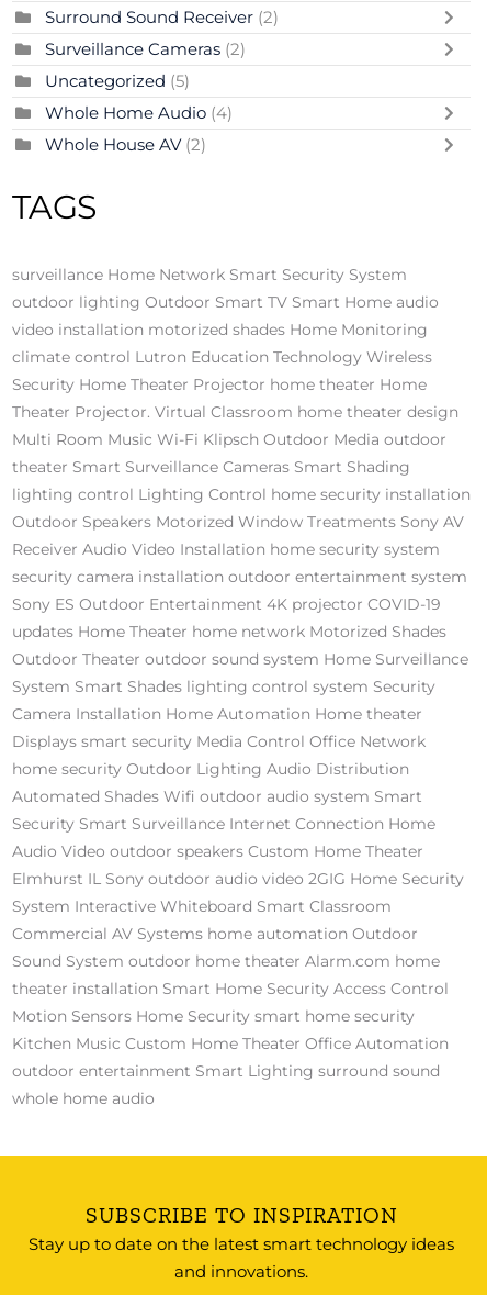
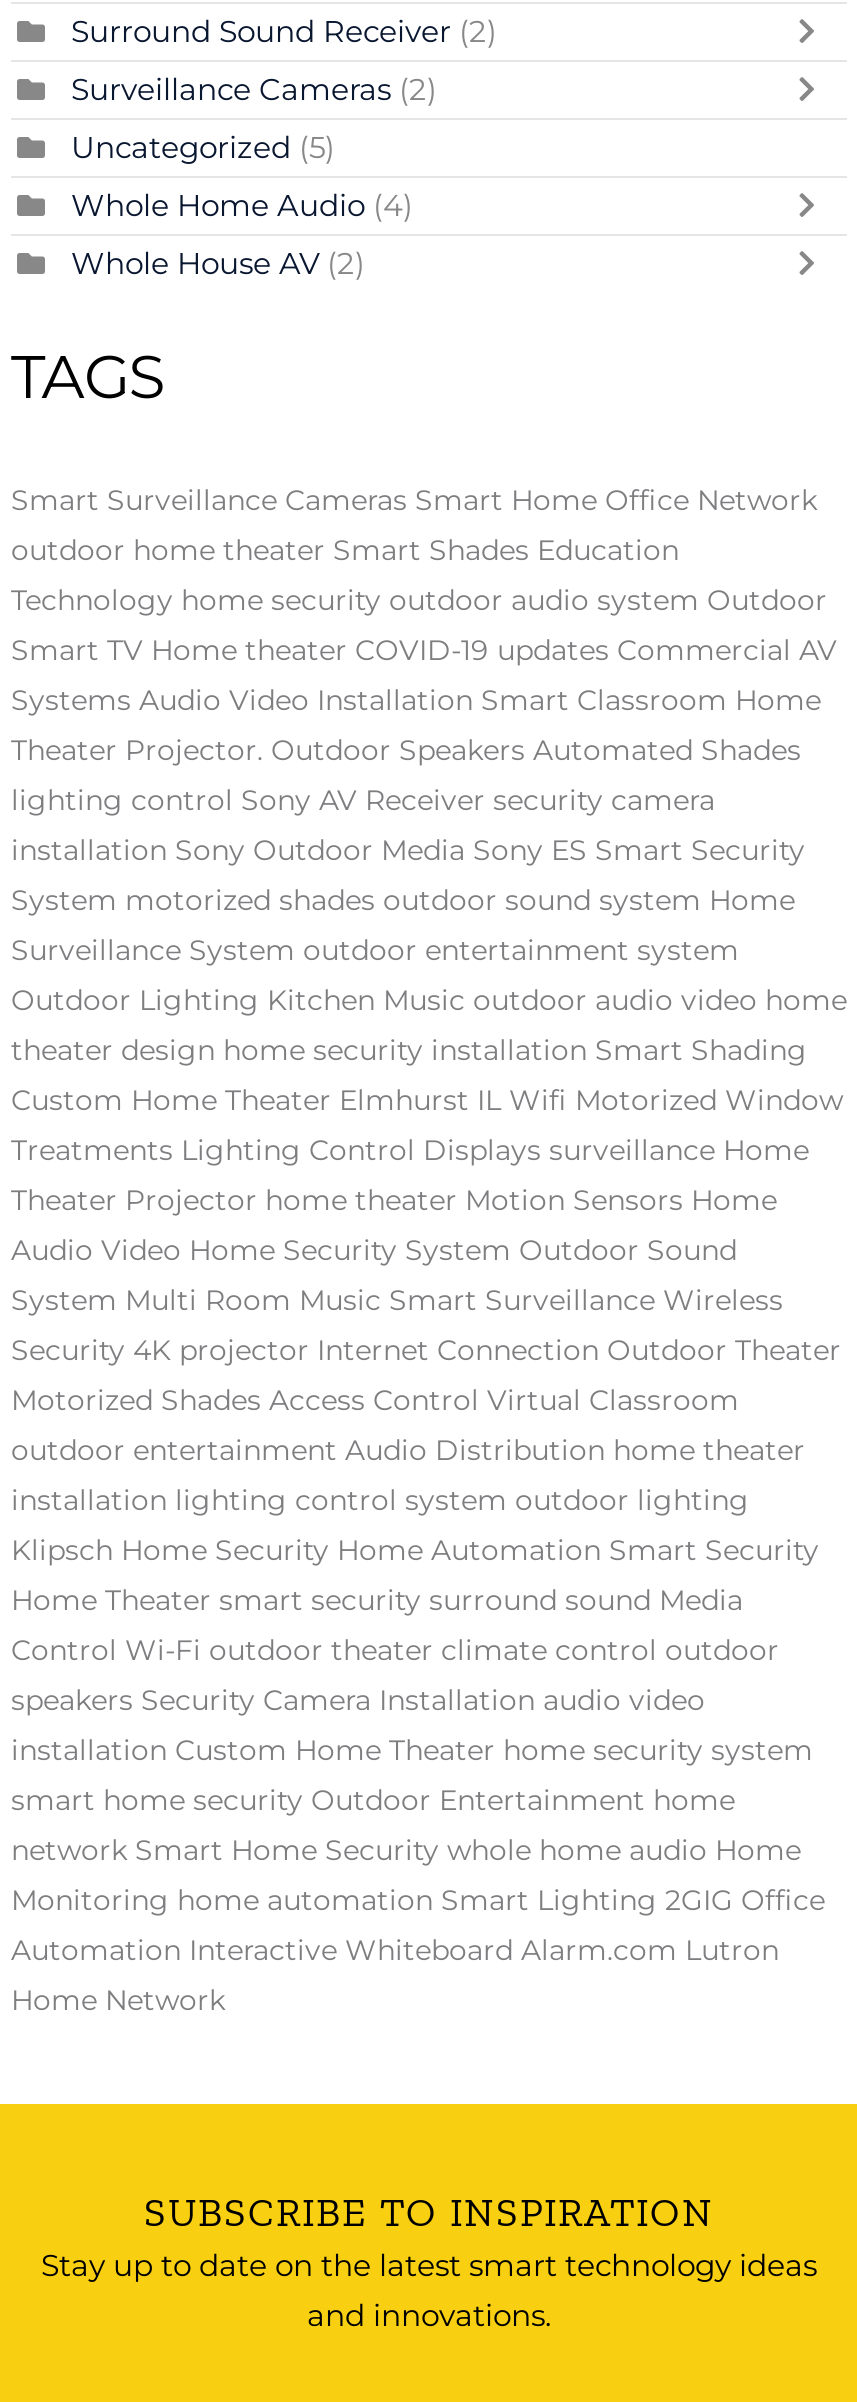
[12,265,471,1108] surveillance Home Network Smart Security System | outdoor lighting Outdoor Smart TV Smart Home audio | video installation motorized shades Home Monitoring | climate control Lutron Education Technology Wireless | Security Home Theater Projector home theater Home | Theater Projector. Virtual Classroom home theater design | Multi Room Music Wi-Fi Klipsch Outdoor Media outdoor | theater Smart Surveillance Cameras Smart Shading | lighting control Lighting Control home security installation | Outdoor Speakers Motorized Window Treatments Sony AV | Receiver Audio Video Installation home security system | security camera installation outdoor entertainment system | Sony ES Outdoor Entertainment 4K projector COVID-19 | updates Home Theater home network Motorized Shades | Outdoor Theater outdoor sound system Home Surveillance | System Smart Shades lighting control system Security | Camera Installation Home Automation Home theater | Displays smart security Media Control Office Network | home security Outdoor Lighting Audio Distribution | Automated Shades Wifi outdoor audio system Smart | Security Smart Surveillance Internet Connection Home | Audio Video outdoor speakers Custom Home Theater | Elmhurst IL Sony outdoor audio video 2GIG Home Security | System Interactive Whiteboard Smart Classroom | Commercial AV Systems home automation Outdoor | Sound System outdoor home theater Alarm.com home | theater installation Smart Home Security Access Control | Motion Sensors Home Security smart home security | Kitchen Music Custom Home Theater Office Automation | outdoor entertainment Smart Lighting surround sound | whole home audio -> [11,482,847,2018] Smart Surveillance Cameras Smart Home Office Network | outdoor home theater Smart Shades Education | Technology home security outdoor audio system Outdoor | Smart TV Home theater COVID-19 updates Commercial AV | Systems Audio Video Installation Smart Classroom Home | Theater Projector. Outdoor Speakers Automated Shades | lighting control Sony AV Receiver security camera | installation Sony Outdoor Media Sony ES Smart Security | System motorized shades outdoor sound system Home | Surveillance System outdoor entertainment system | Outdoor Lighting Kitchen Music outdoor audio video home | theater design home security installation Smart Shading | Custom Home Theater Elmhurst IL Wifi Motorized Window | Treatments Lighting Control Displays surveillance Home | Theater Projector home theater Motion Sensors Home | Audio Video Home Security System Outdoor Sound | System Multi Room Music Smart Surveillance Wireless | Security 4K projector Internet Connection Outdoor Theater | Motorized Shades Access Control Virtual Classroom | outdoor entertainment Audio Distribution home theater | installation lighting control system outdoor lighting | Klipsch Home Security Home Automation Smart Security | Home Theater smart security surround sound Media | Control Wi-Fi outdoor theater climate control outdoor | speakers Security Camera Installation audio video | installation Custom Home Theater home security system | smart home security Outdoor Entertainment home | network Smart Home Security whole home audio Home | Monitoring home automation Smart Lighting 2GIG Office | Automation Interactive Whiteboard Alarm.com Lutron | Home Network

